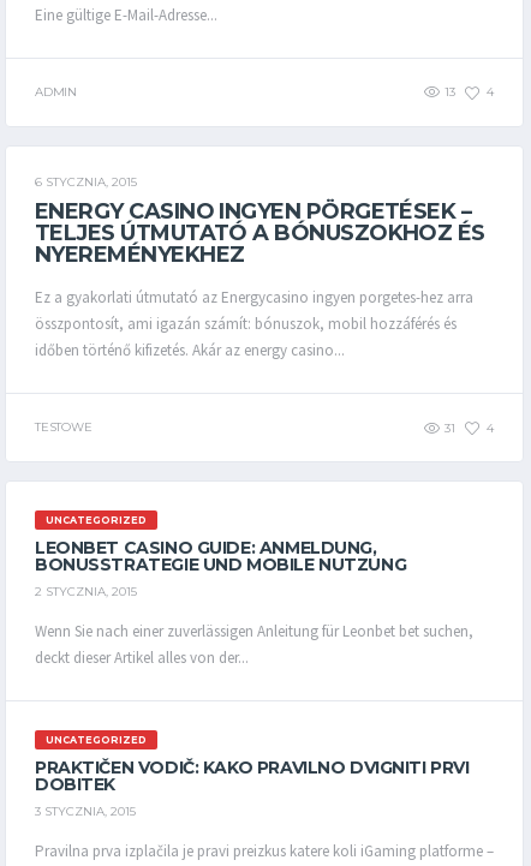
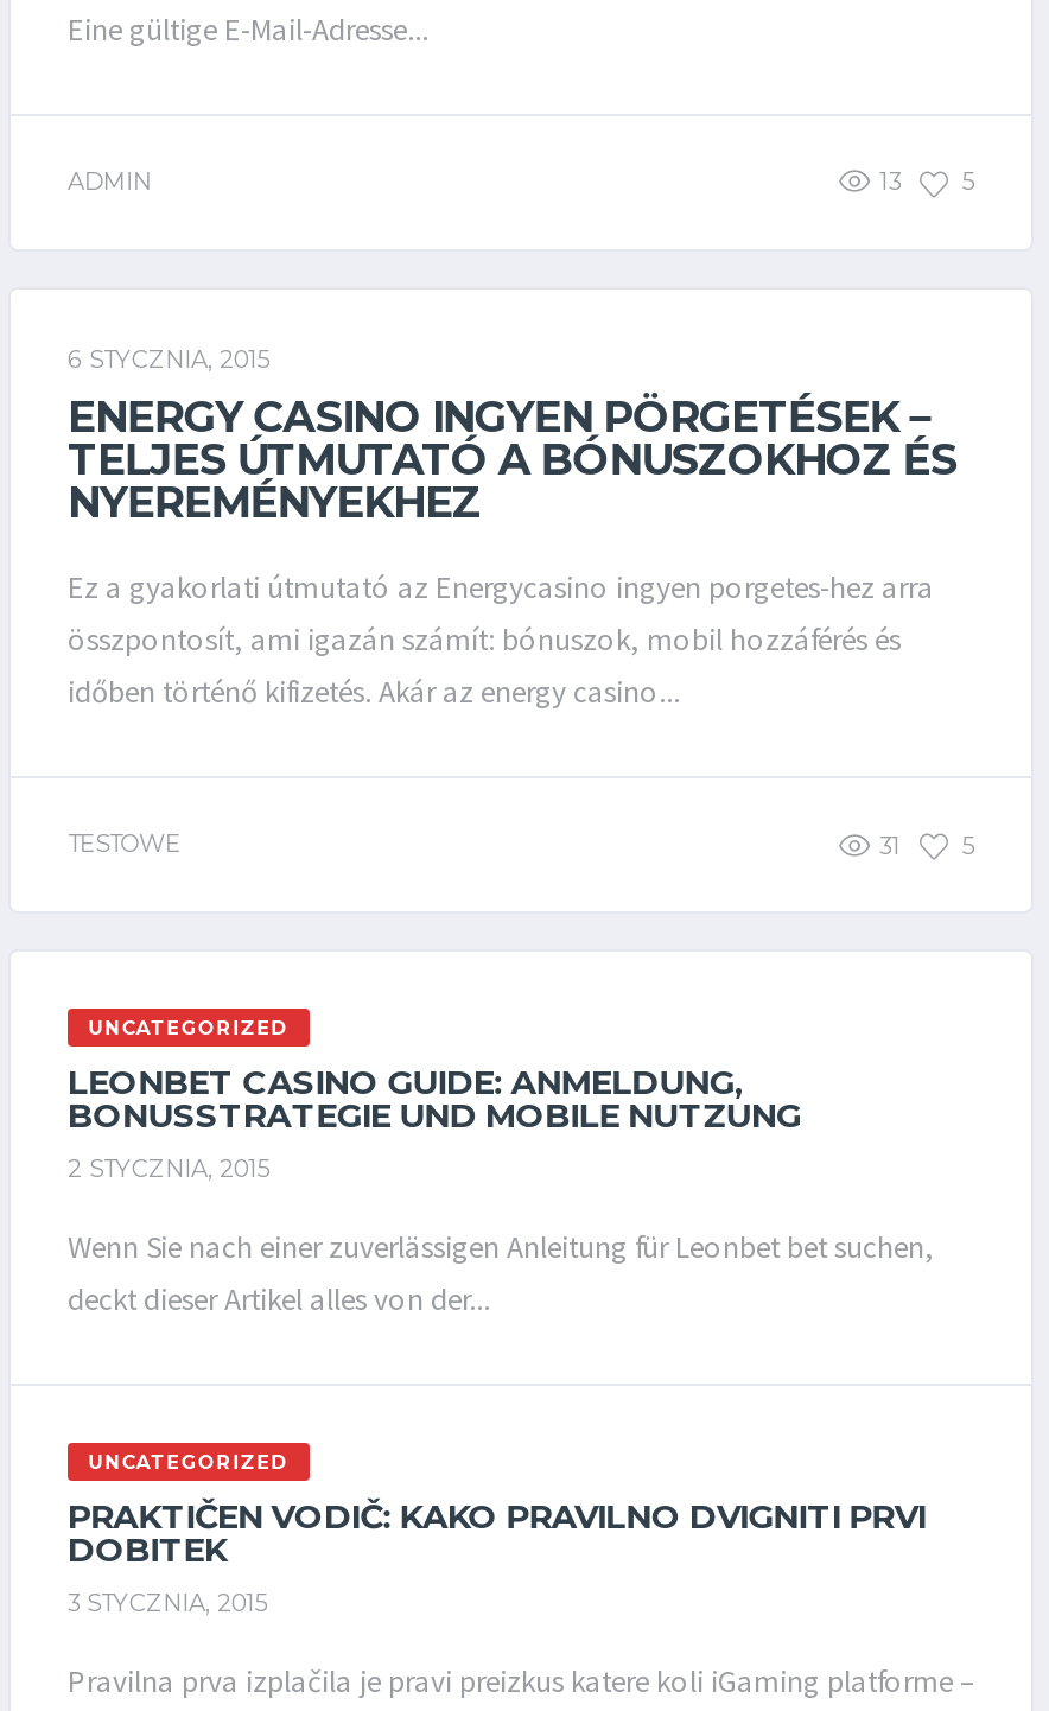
[445,84,494,100] 13 4 -> [879,167,974,198] 13 5
[445,420,494,436] 31 4 -> [879,830,974,861] 31 5

